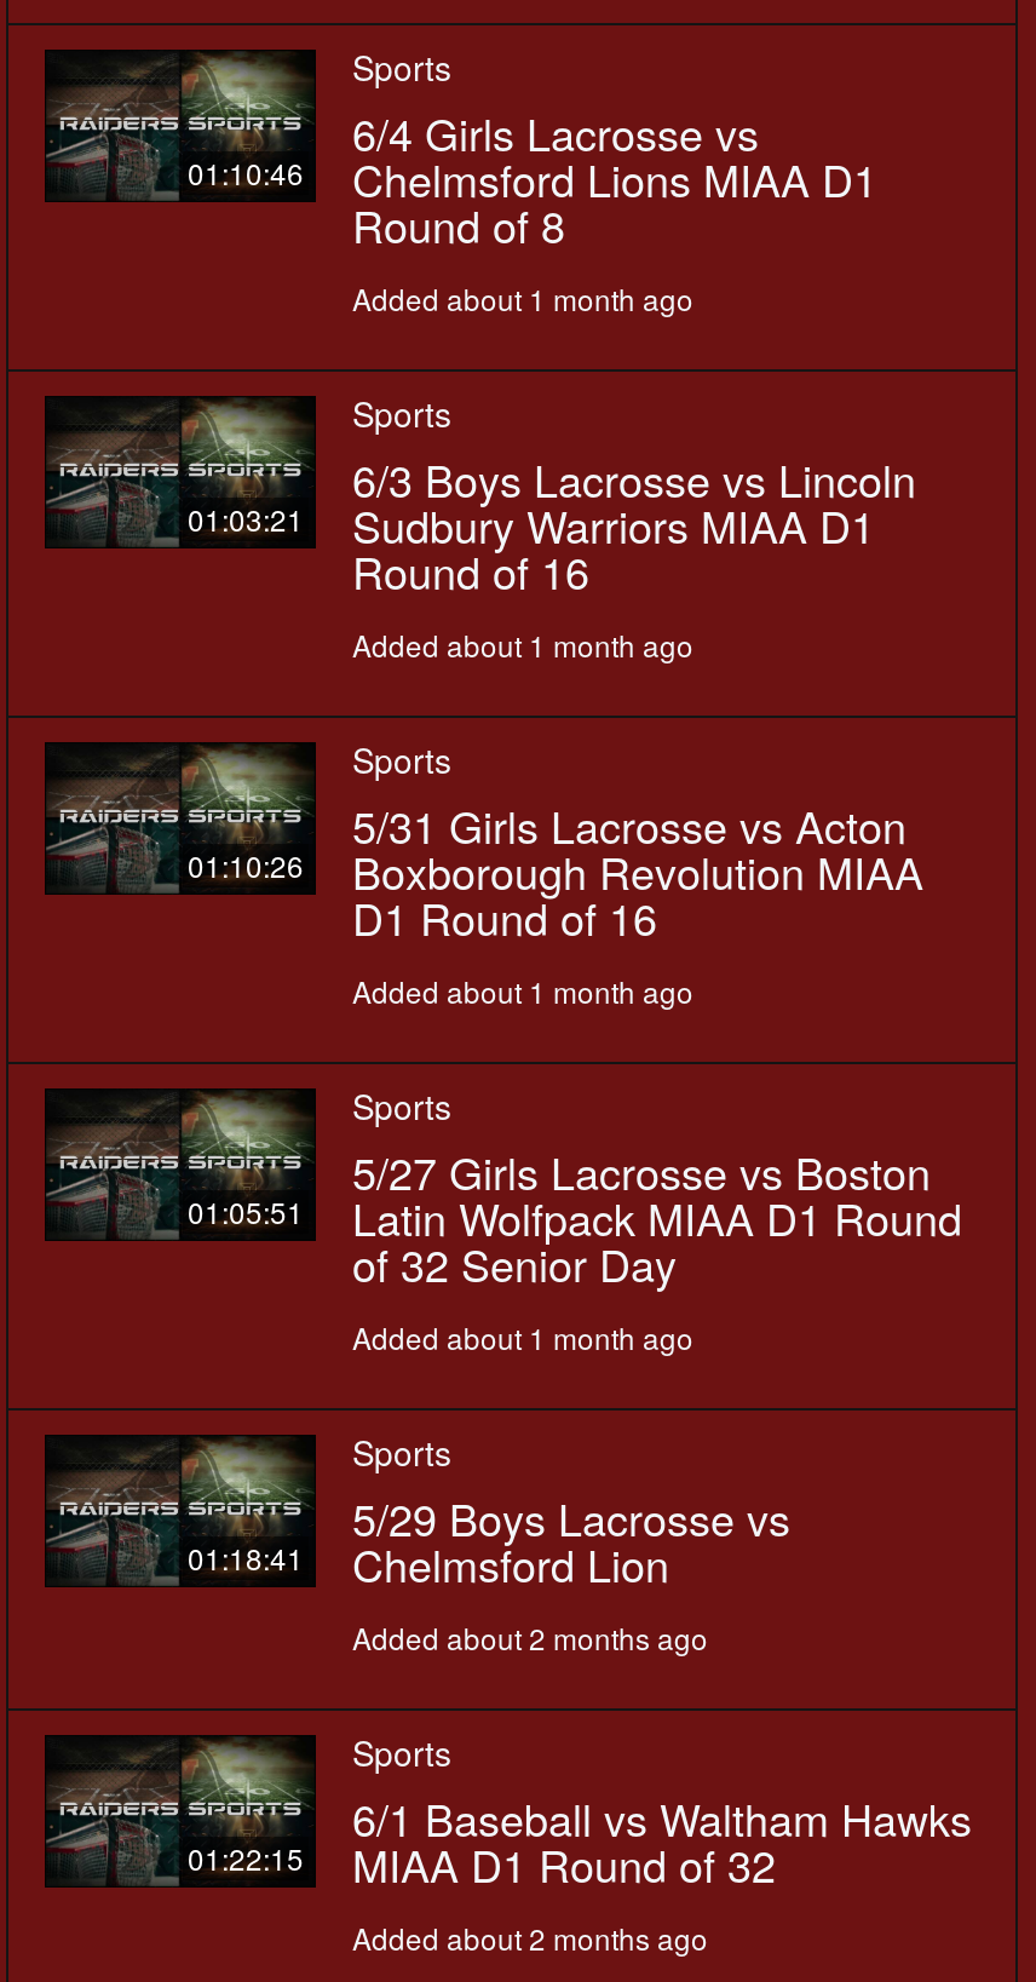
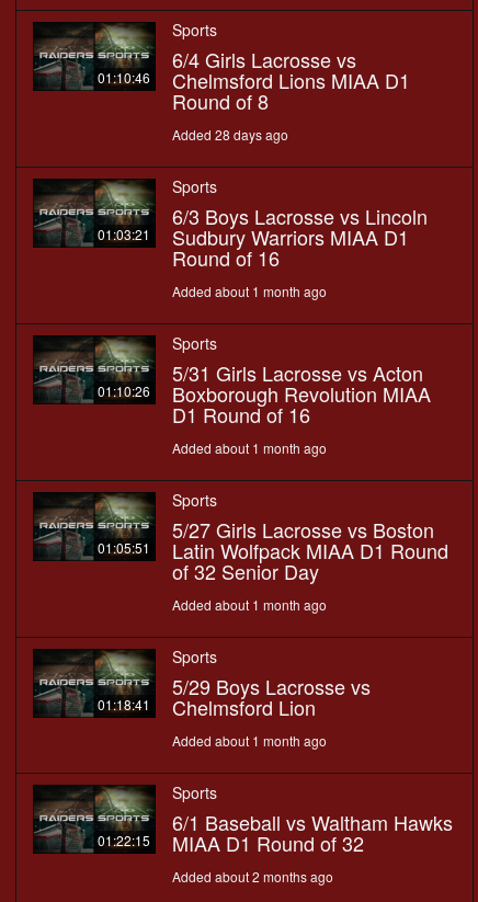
[352,278,693,319] Added about 1 month ago -> [172,125,288,144] Added 28 days ago
[352,1617,708,1658] Added about 2 months ago -> [172,731,327,750] Added about 1 month ago

